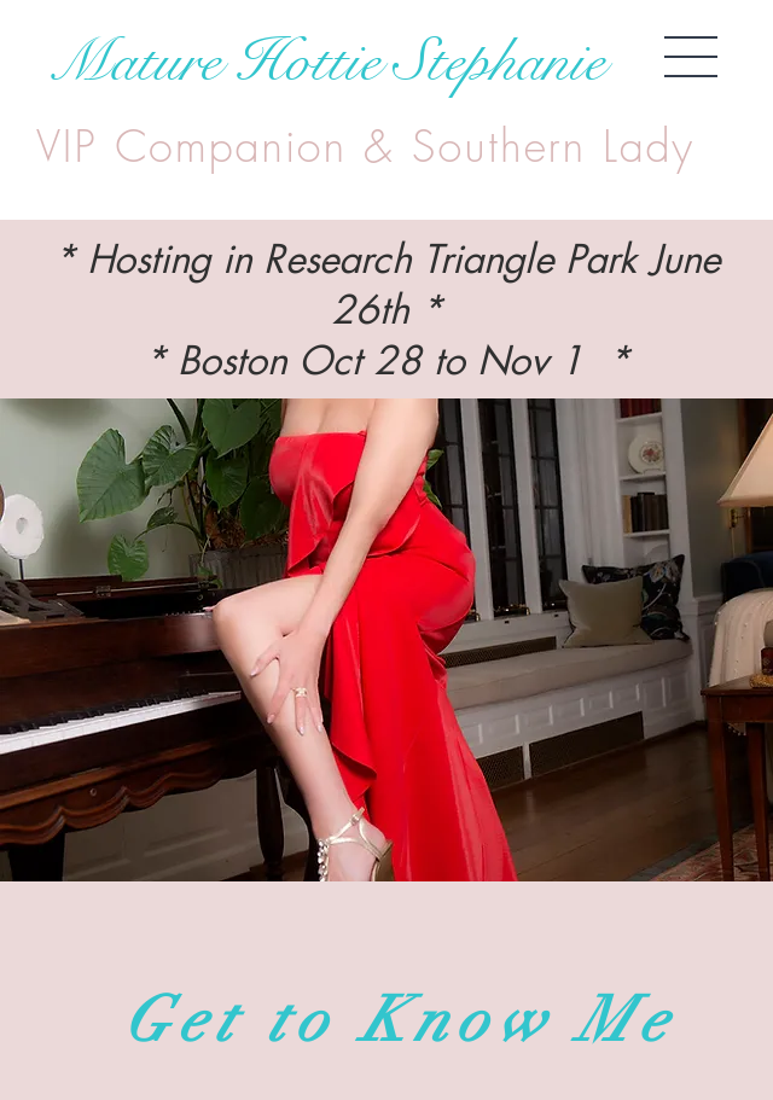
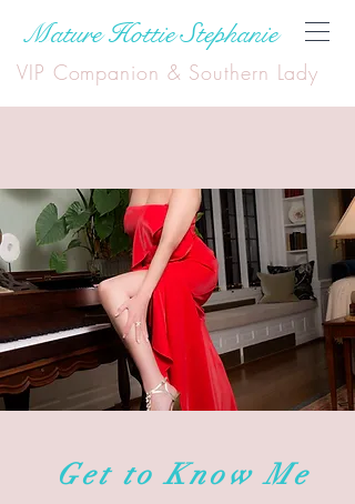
[53,234,720,386] * Hosting in Research Triangle Park June | 26th * | * Boston Oct 28 to Nov 1 * -> none

